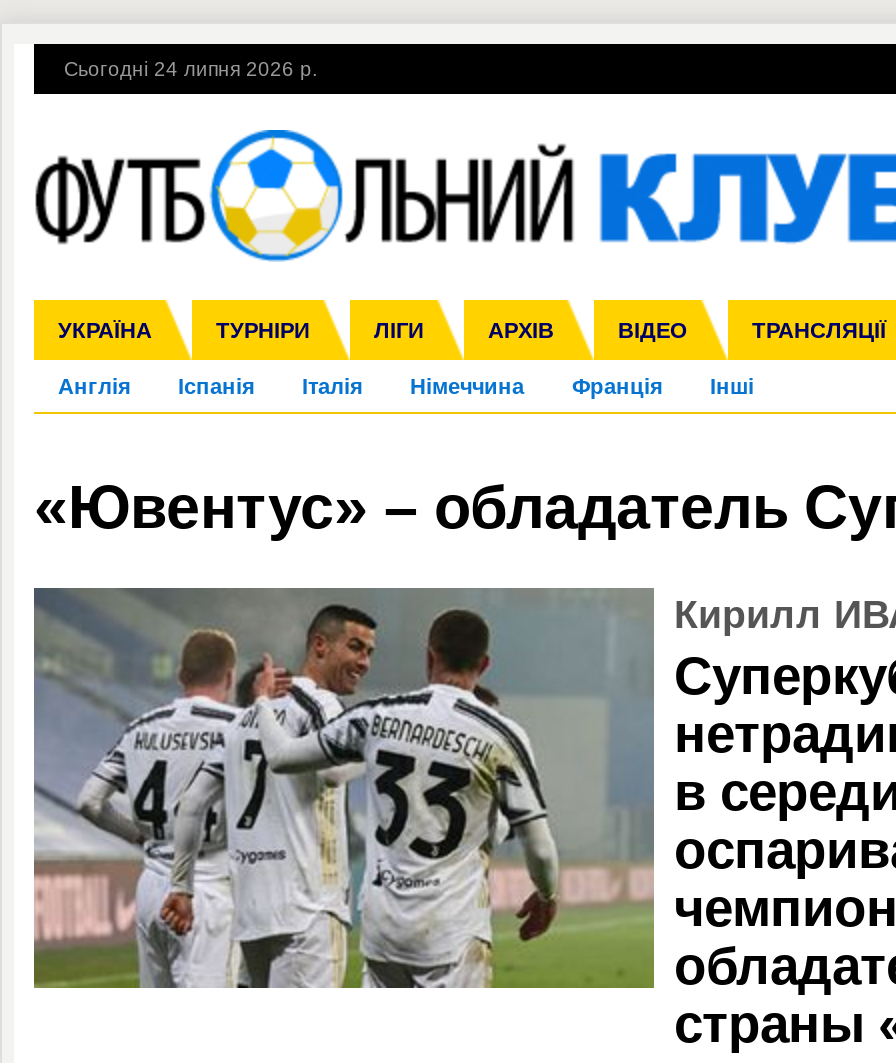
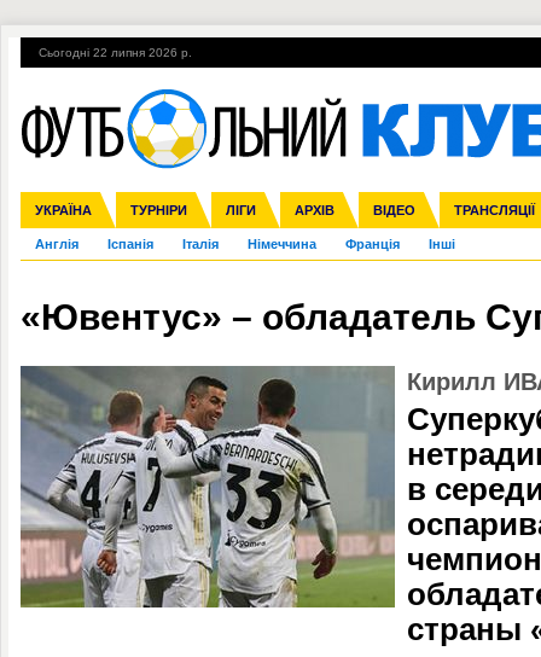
[64,58,318,80] Сьогодні 24 липня 2026 р. -> [39,46,192,59] Сьогодні 22 липня 2026 р.

